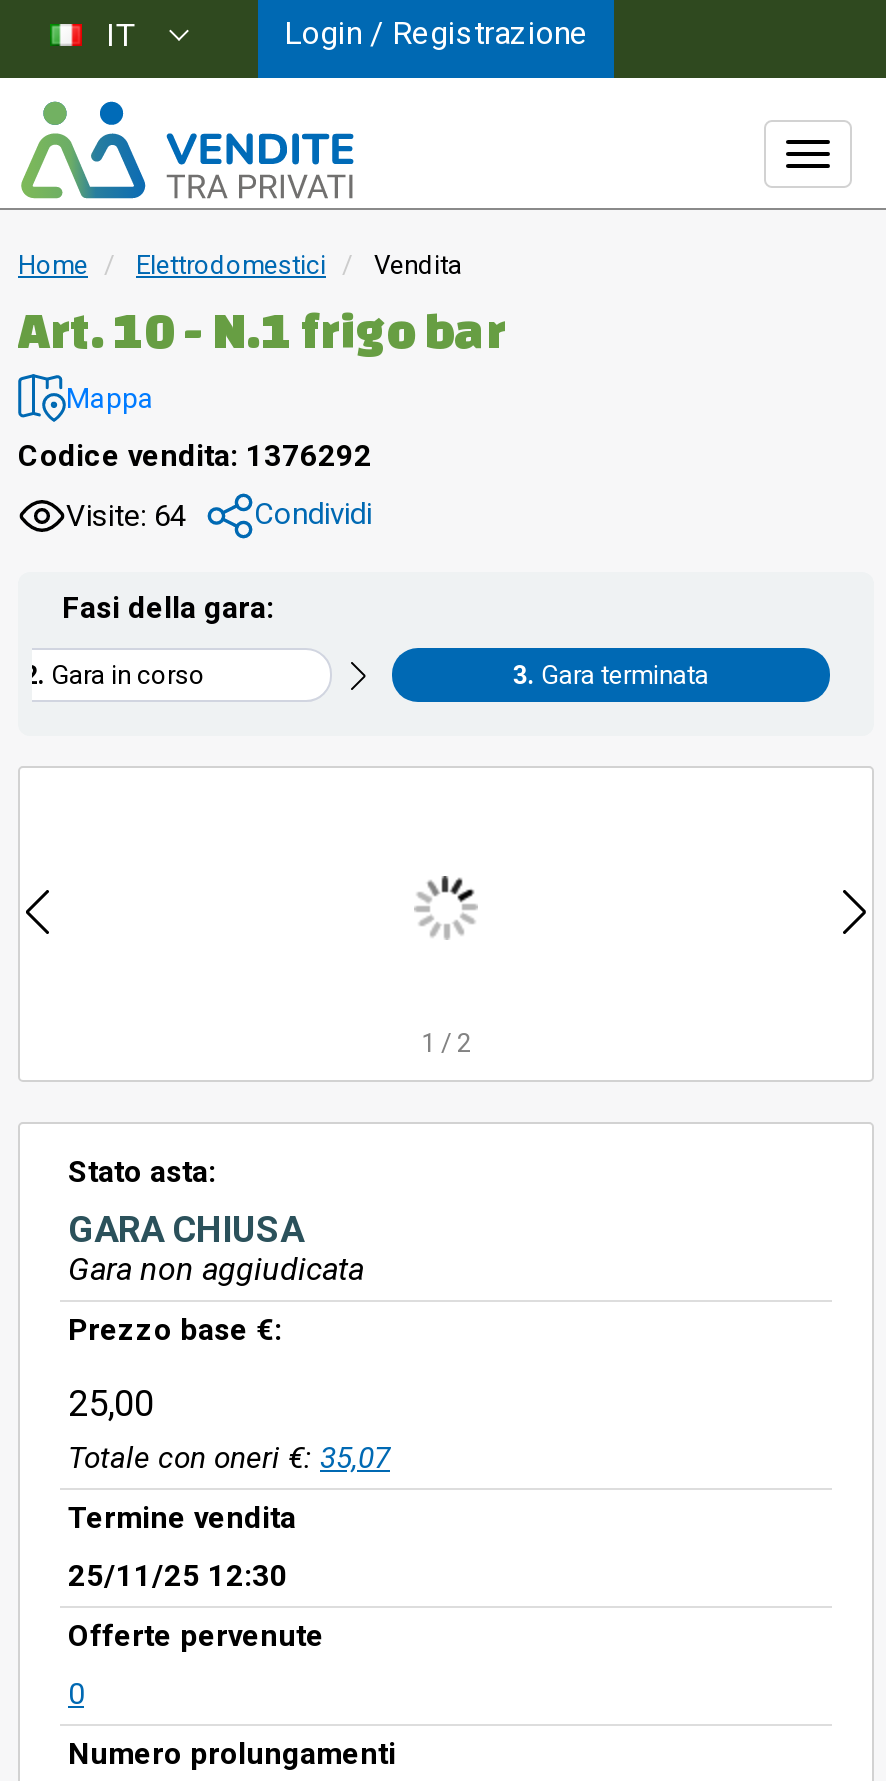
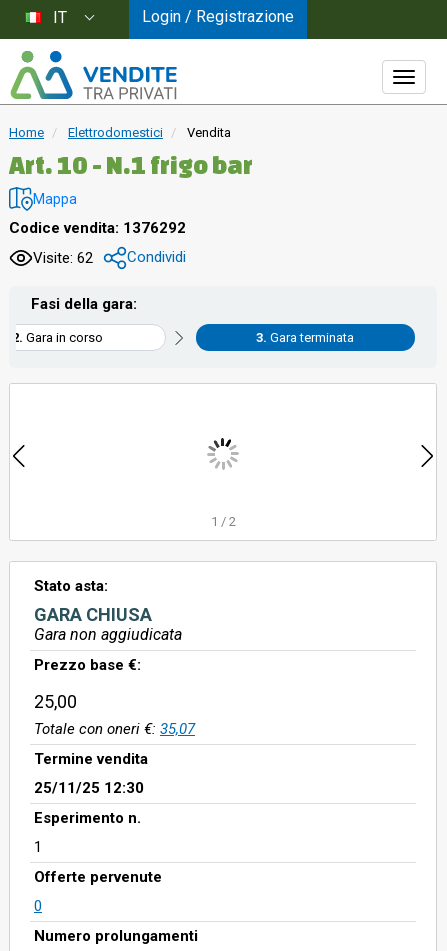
[66,496,372,533] Visite: 64 Condividi -> [33,248,186,266] Visite: 62 Condividi
none -> [34,809,141,856] Esperimento n. | 1

